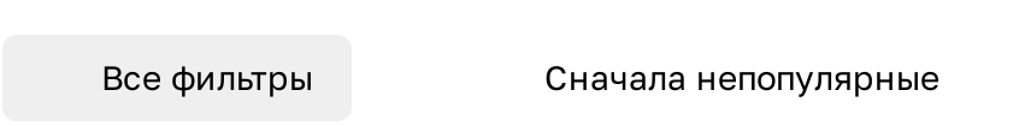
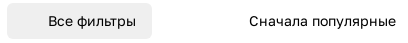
[544,56,939,97] Сначала непопулярные -> [249,12,396,29] Сначала популярные

